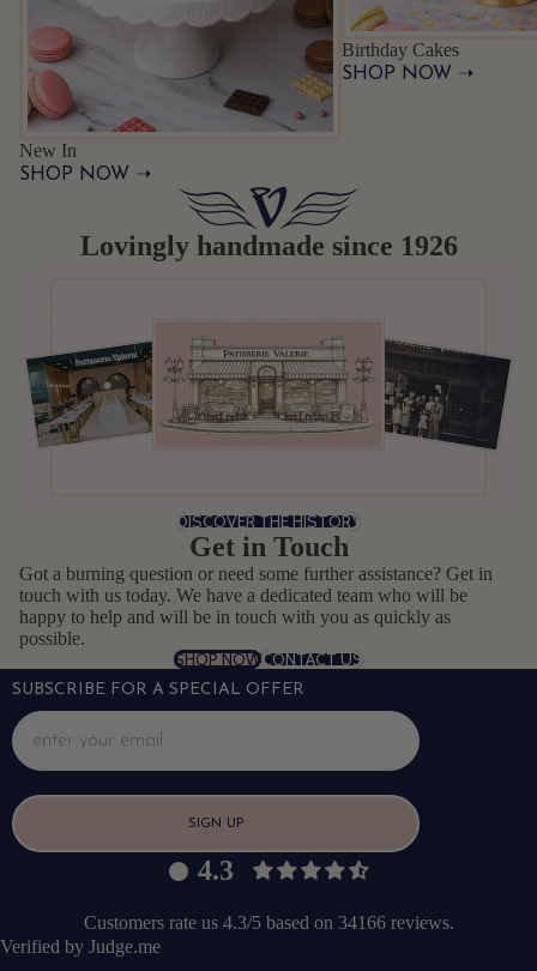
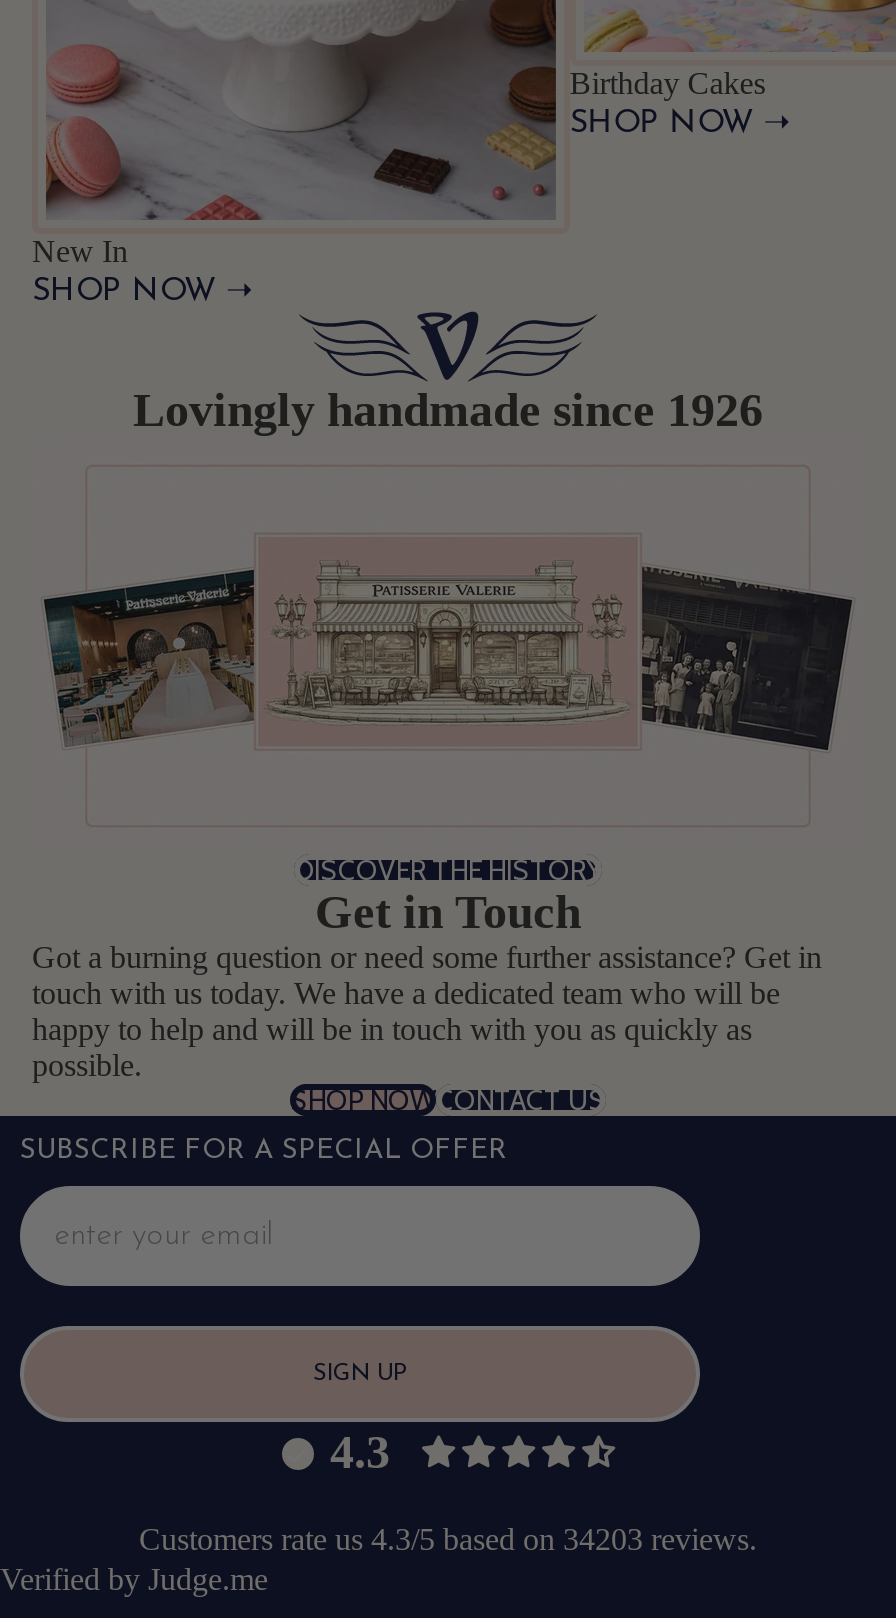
[83,912,454,932] Customers rate us 4.3/5 based on 34166 reviews. -> [139,1522,757,1556] Customers rate us 4.3/5 based on 34203 reviews.

